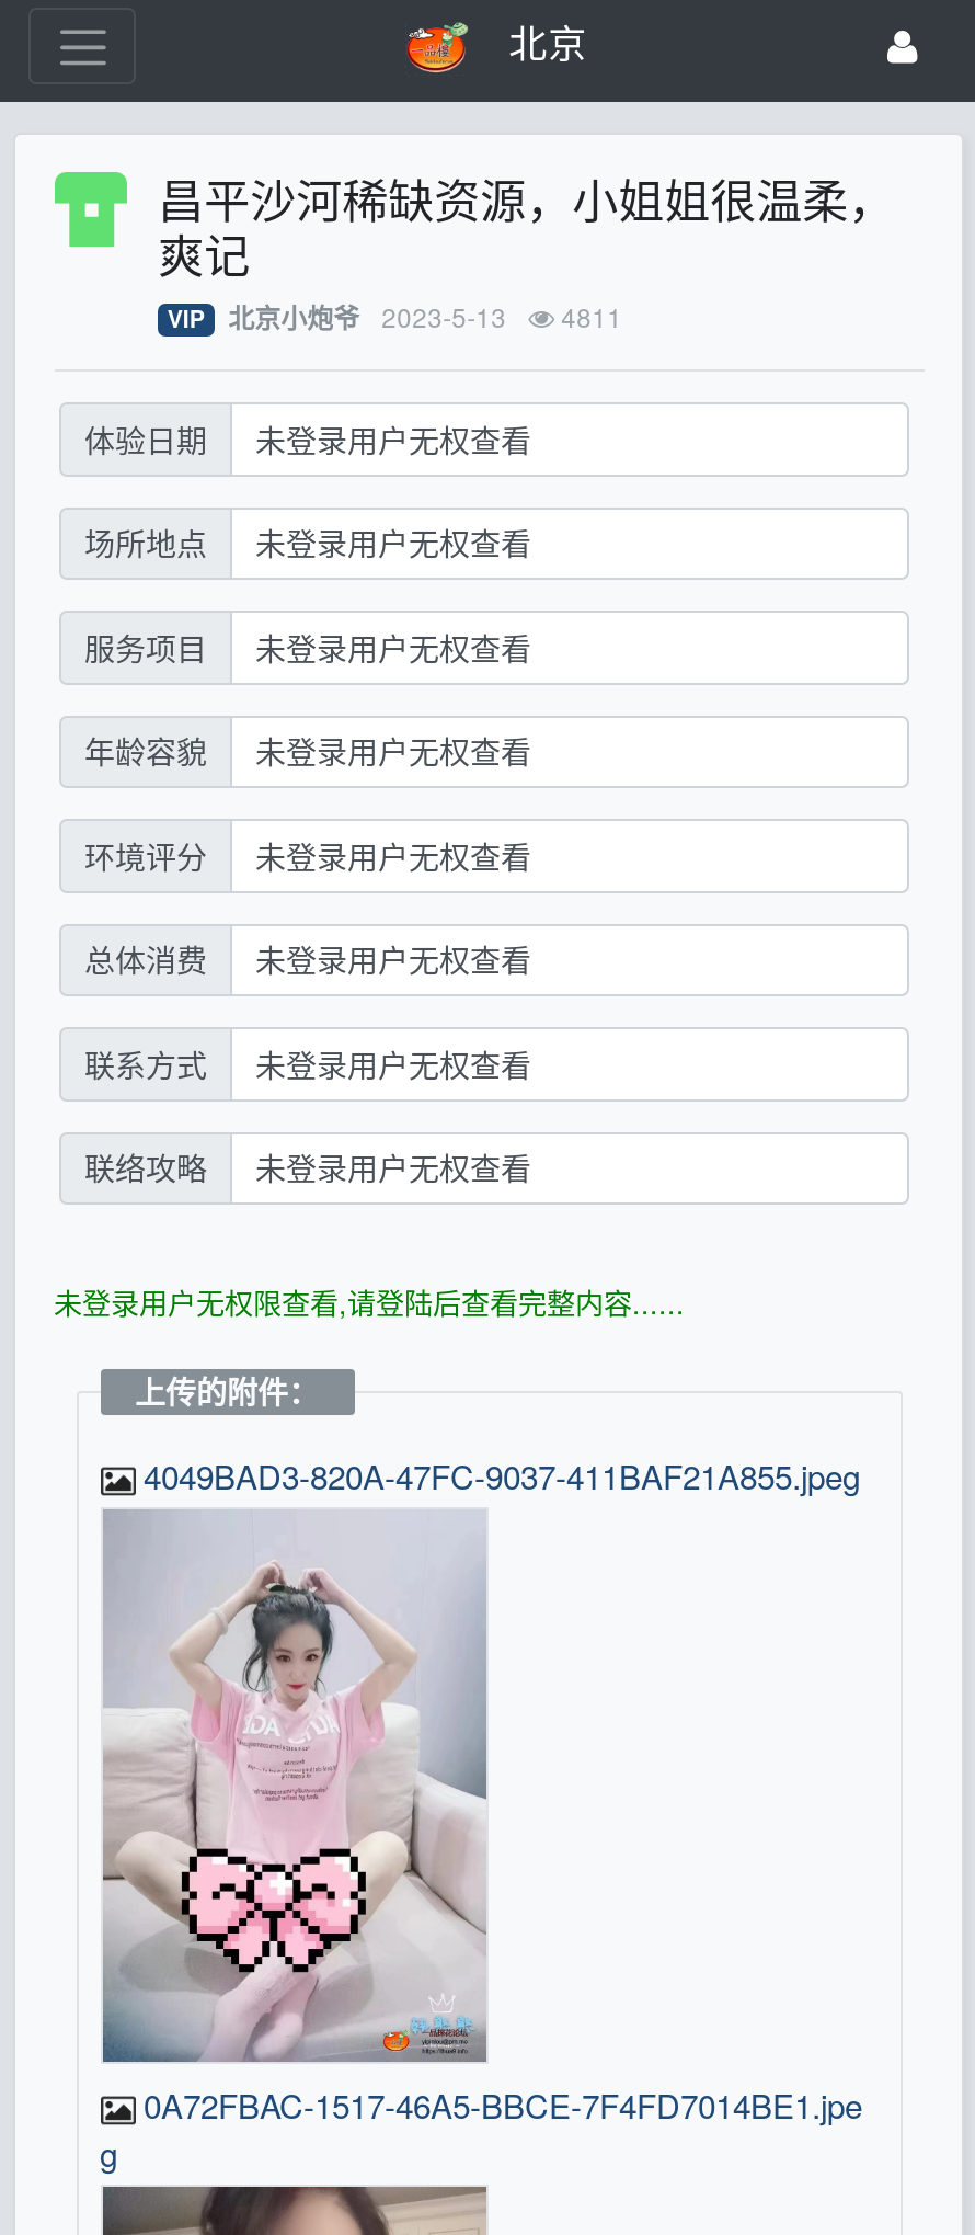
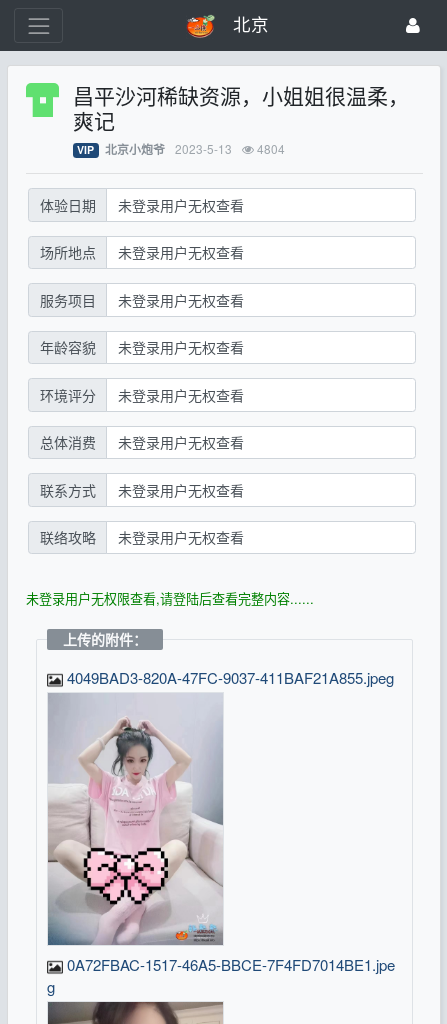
[167,298,623,337] VIP 北京小炮爷 2023-5-13 4811 -> [77,140,285,158] VIP 北京小炮爷 2023-5-13 4804

